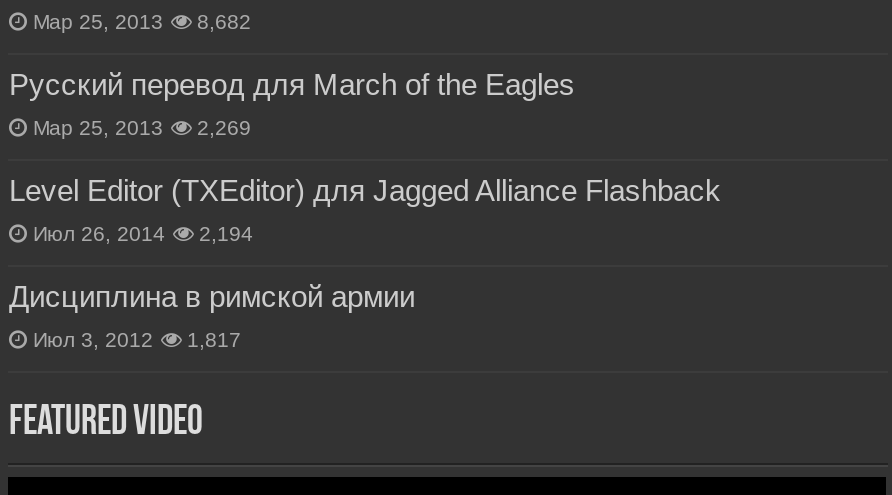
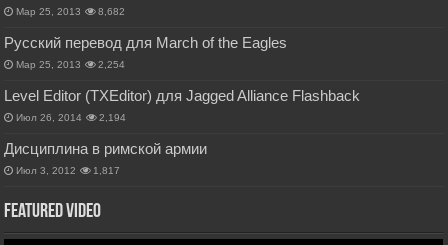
[33,116,251,138] Мар 25, 2013 2,269 -> [16,59,125,70] Мар 25, 2013 2,254

